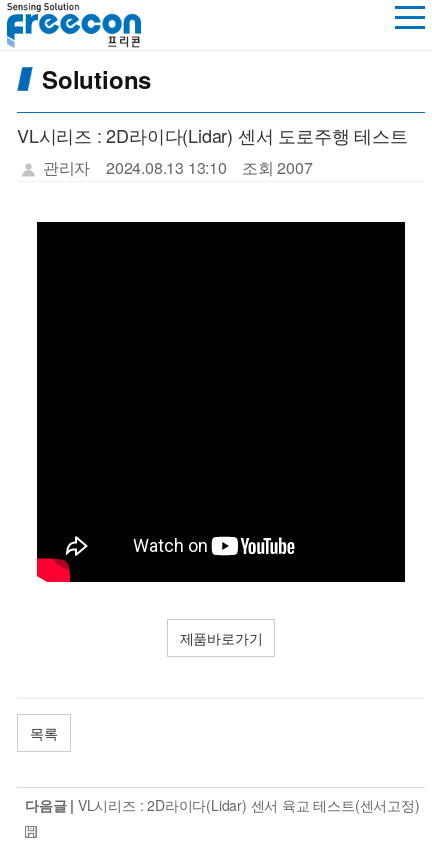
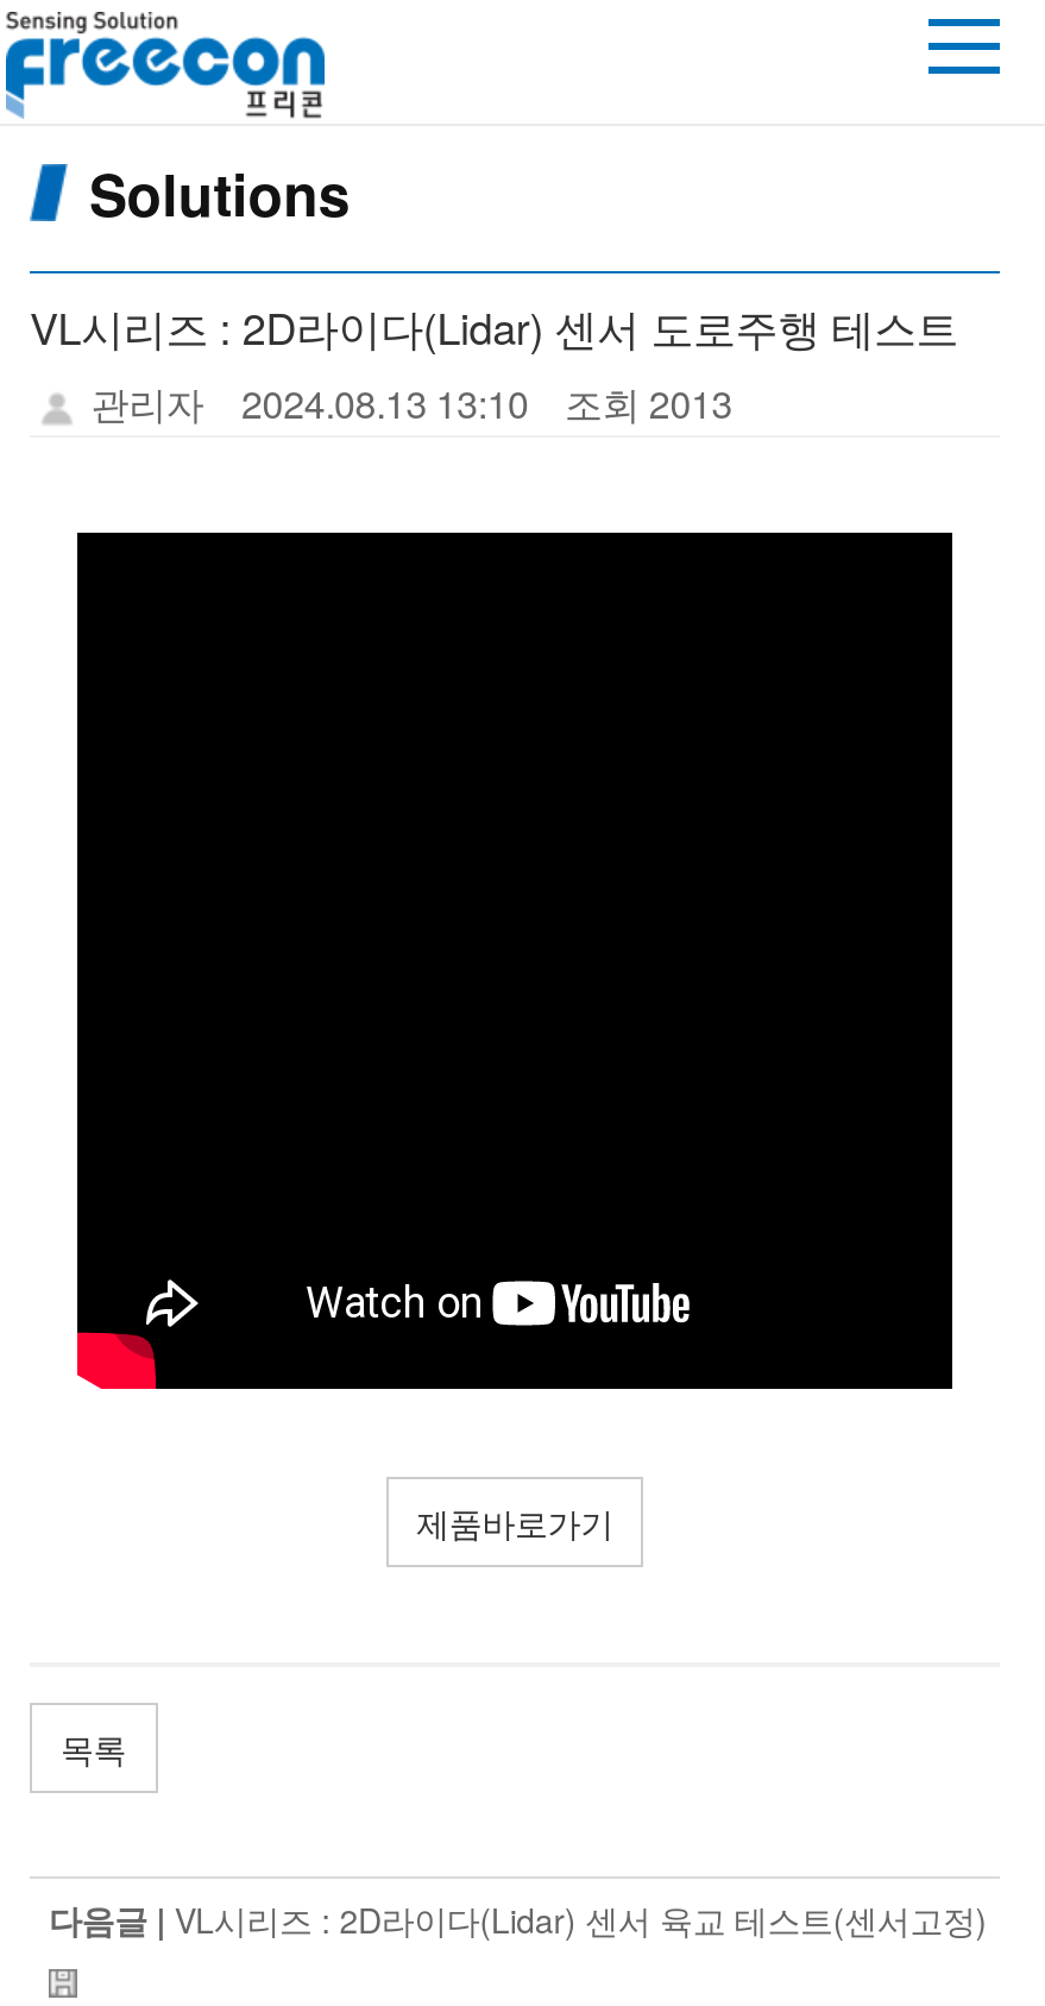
[39,156,313,179] 관리자 2024.08.13 13:10 조회 2007 -> [82,376,733,430] 관리자 2024.08.13 13:10 조회 2013

